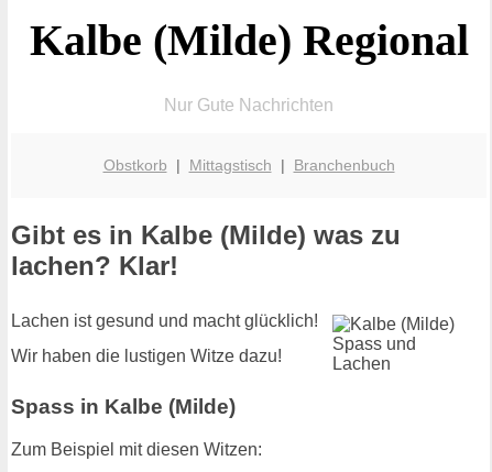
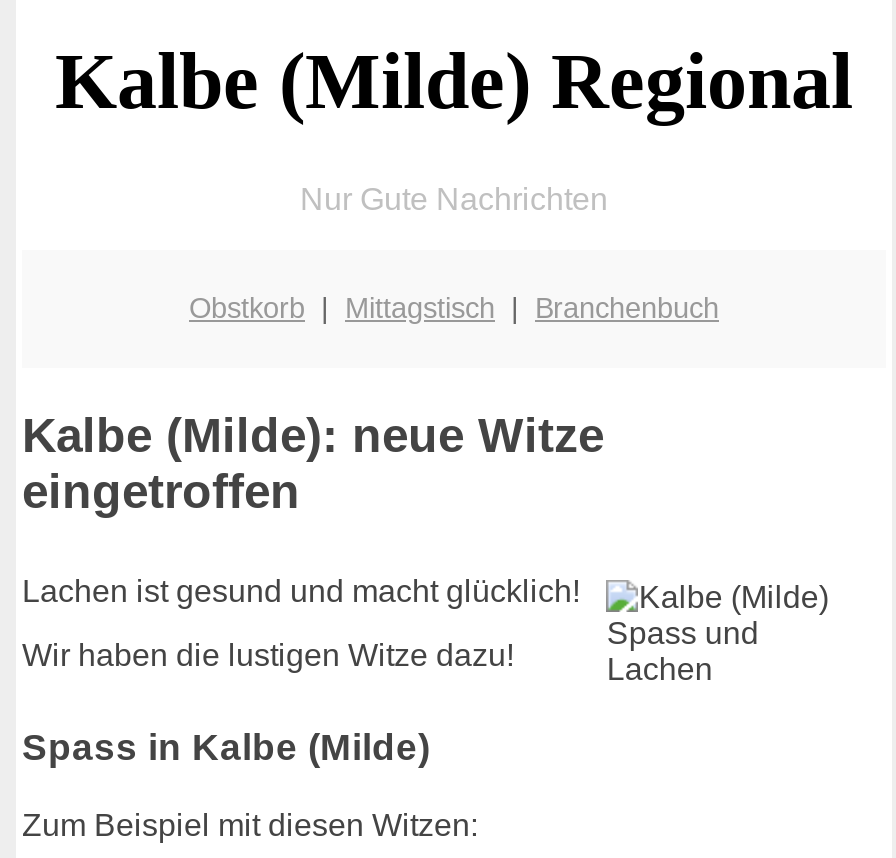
[11,220,401,281] Gibt es in Kalbe (Milde) was zu | lachen? Klar! -> [22,409,604,519] Kalbe (Milde): neue Witze | eingetroffen

